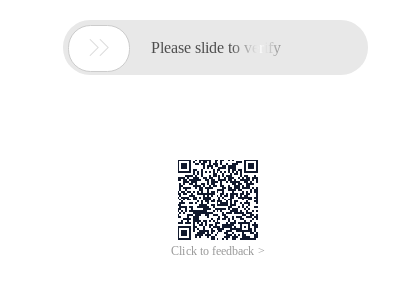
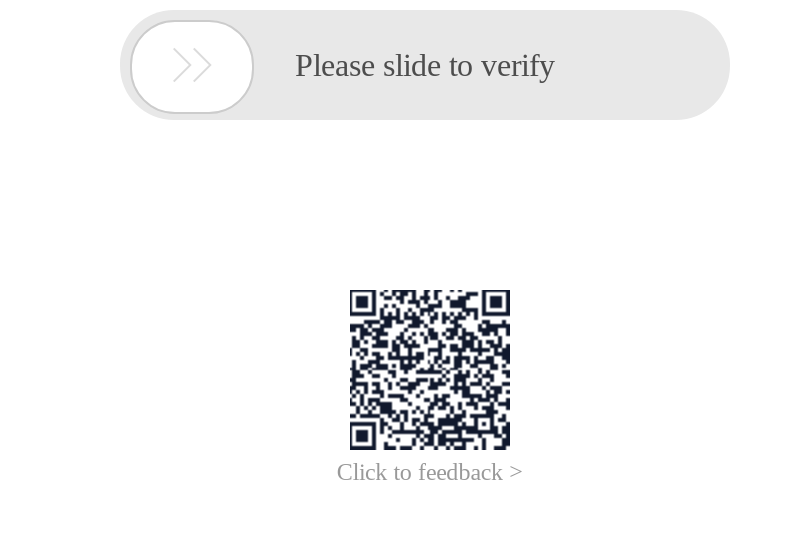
[178,165,258,241] [image] -> [352,300,512,452] [image]

